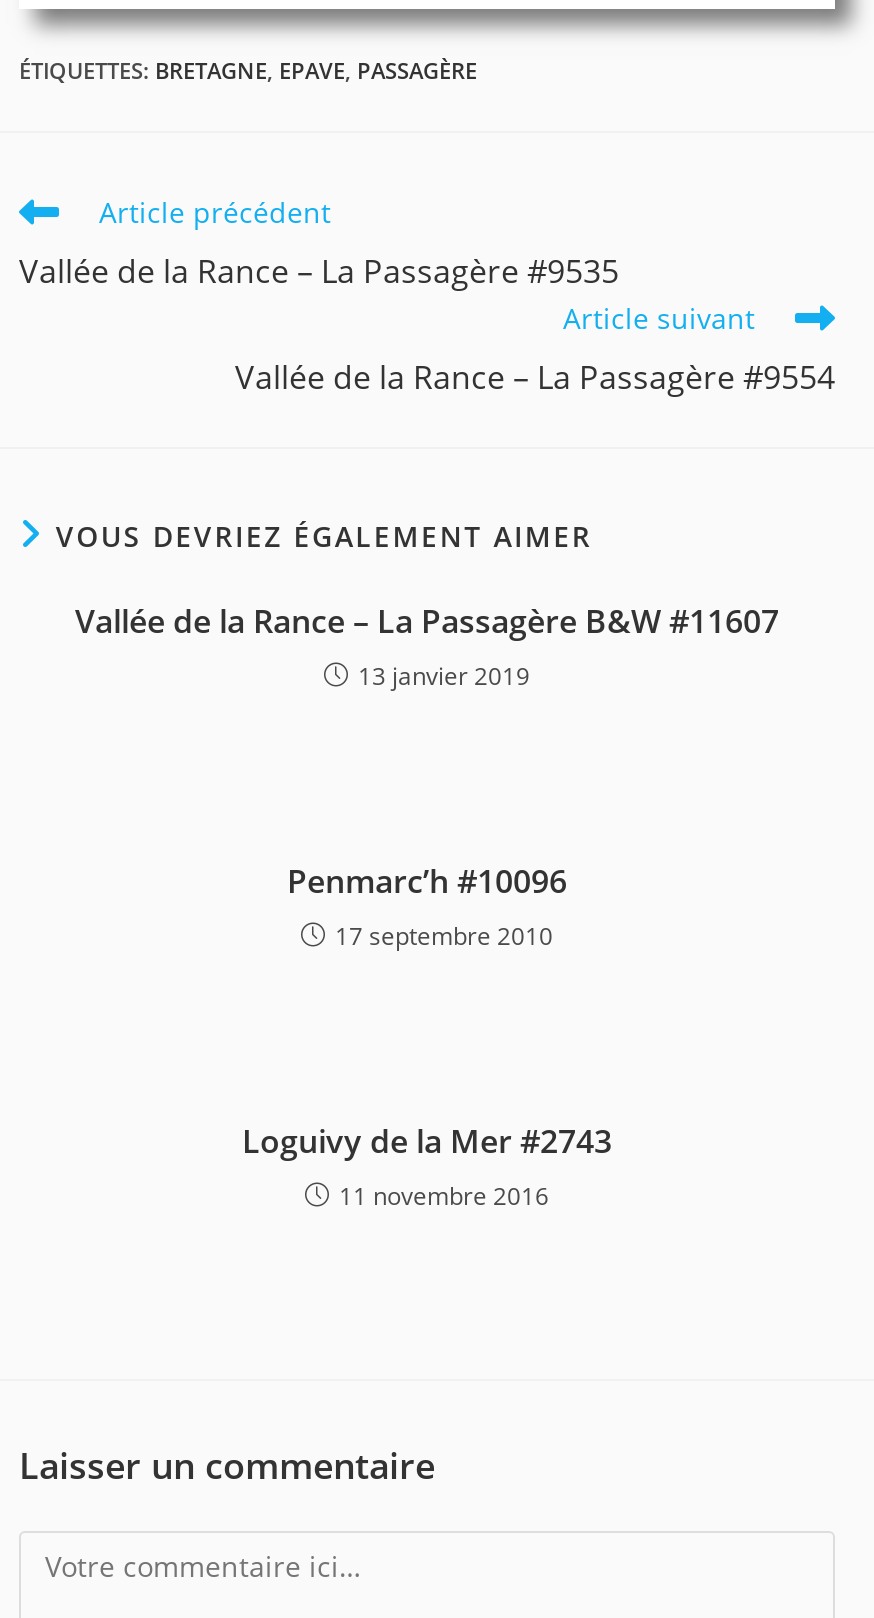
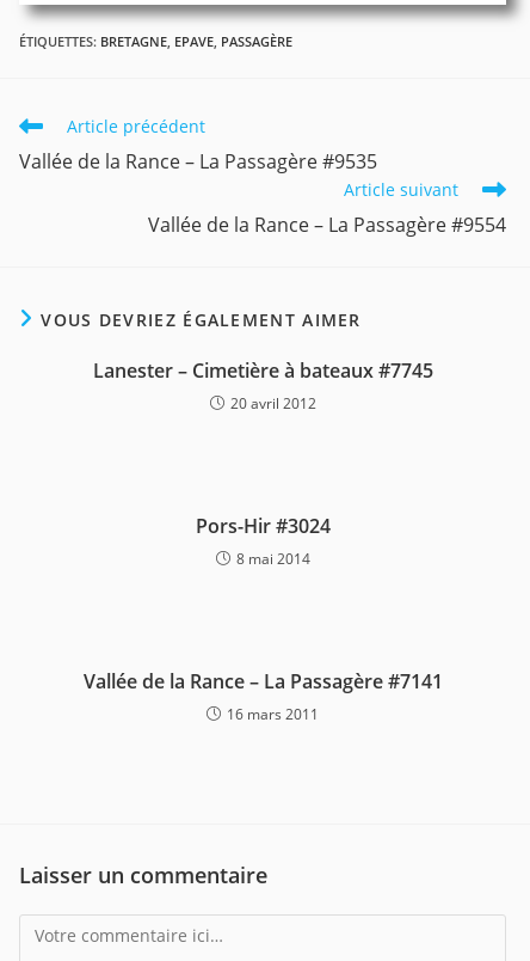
[75,598,779,692] Vallée de la Rance – La Passagère B&W #11607 | 13 janvier 2019 -> [93,357,433,413] Lanester – Cimetière à bateaux #7745 | 20 avril 2012
[287,858,567,952] Penmarc’h #10096 | 17 septembre 2010 -> [195,512,330,569] Pors-Hir #3024 | 8 mai 2014
[242,1118,612,1212] Loguivy de la Mer #2743 | 11 novembre 2016 -> [83,668,442,724] Vallée de la Rance – La Passagère #7141 | 16 mars 2011

